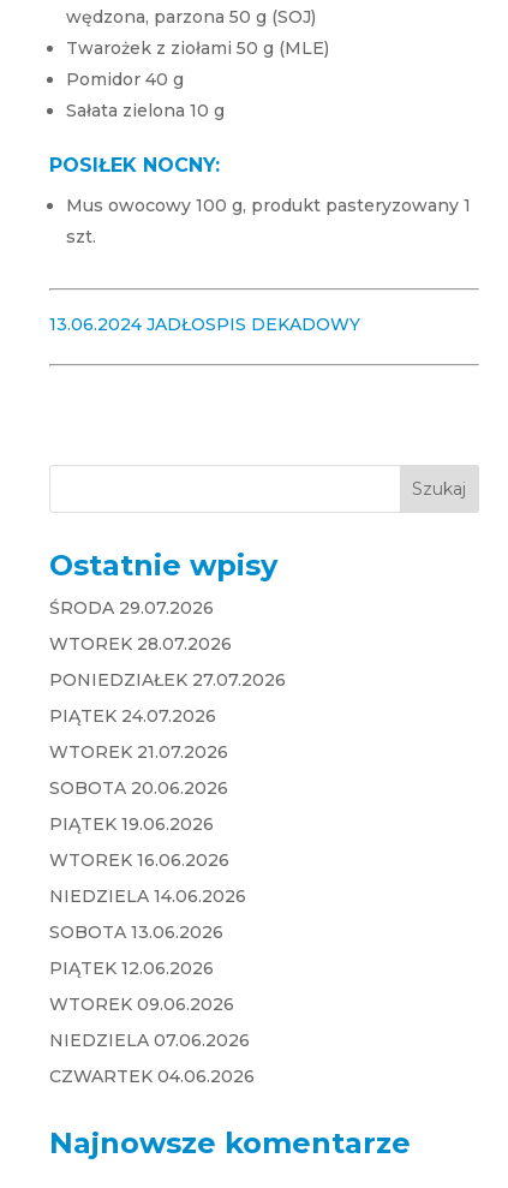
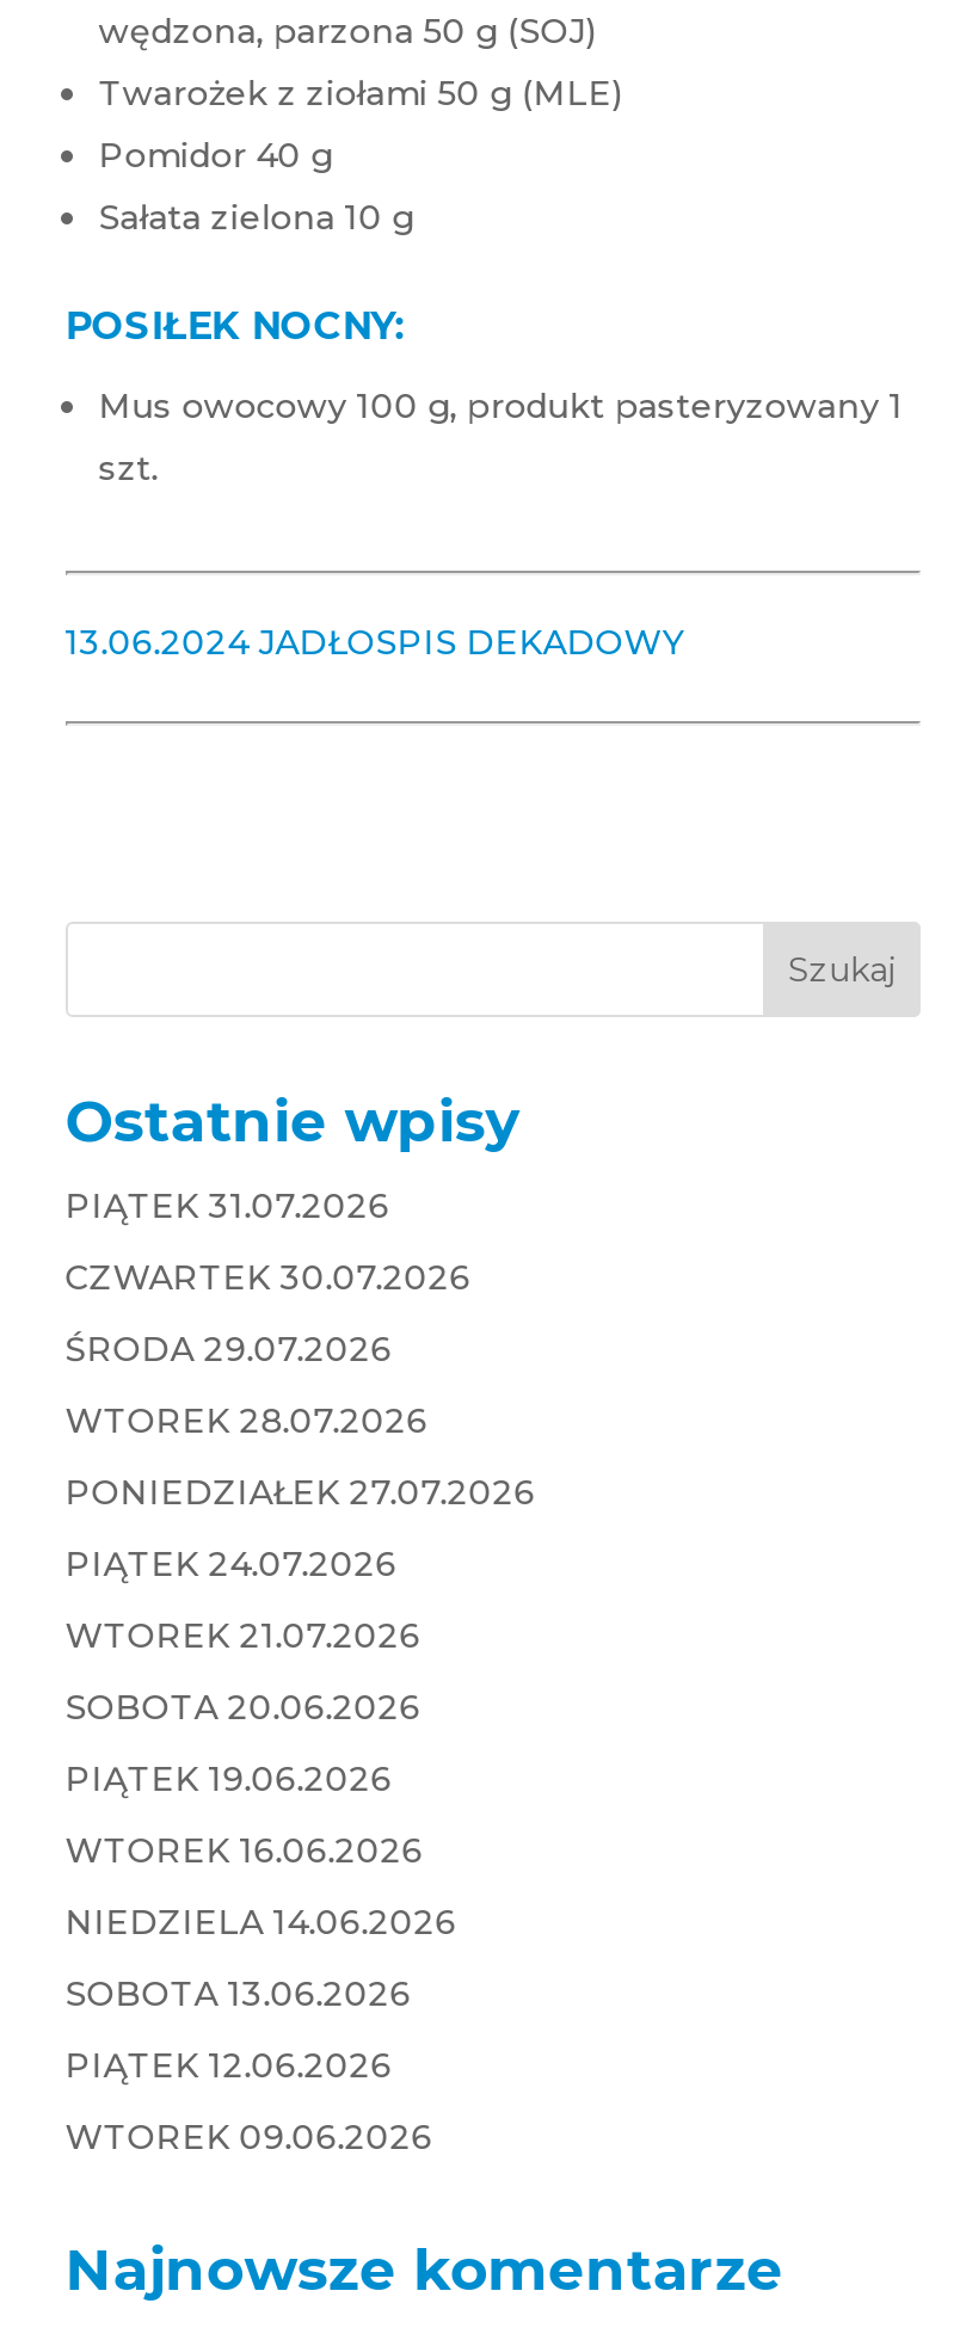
none -> [65,1186,471,1300] PIĄTEK 31.07.2026 | CZWARTEK 30.07.2026
moved [49,596,286,1014] -> [65,1329,536,2160]: ŚRODA 29.07.2026 | WTOREK 28.07.2026 | PONIEDZIAŁEK 27.07.2026 | ... | PIĄTEK 12.06.2026 | WTOREK 09.06.2026
[49,1029,254,1086] NIEDZIELA 07.06.2026 | CZWARTEK 04.06.2026 -> none

